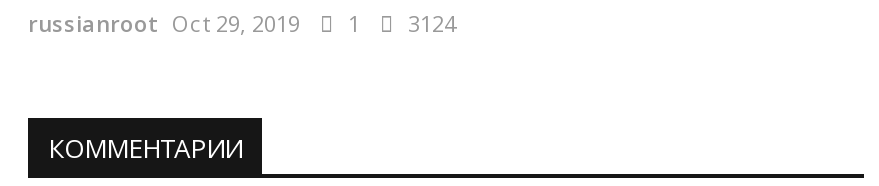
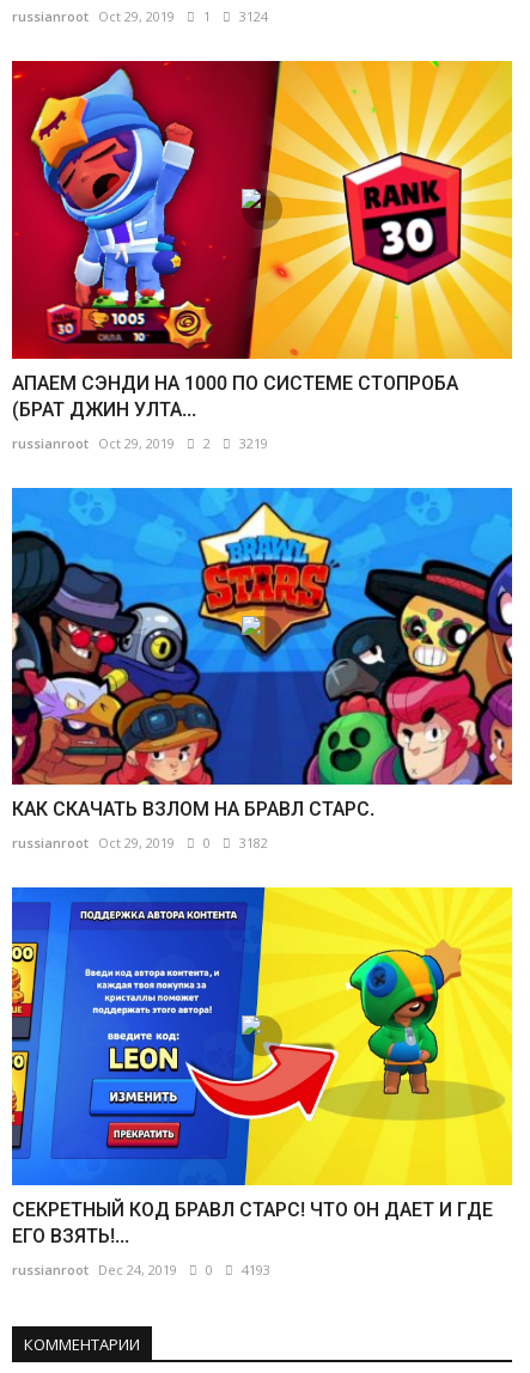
none -> [11,60,513,451] [image] | АПАЕМ СЭНДИ НА 1000 ПО СИСТЕМЕ СТОПРОБА | (БРАТ ДЖИН УЛТА... | russianroot Oct 29, 2019 | 2 | 3219
none -> [11,487,513,852] [image] | КАК СКАЧАТЬ ВЗЛОМ НА БРАВЛ СТАРС. | russianroot Oct 29, 2019 | 0 | 3182
none -> [11,886,513,1278] [image] | СЕКРЕТНЫЙ КОД БРАВЛ СТАРС! ЧТО ОН ДАЕТ И ГДЕ | ЕГО ВЗЯТЬ!... | russianroot Dec 24, 2019 | 0 | 4193

